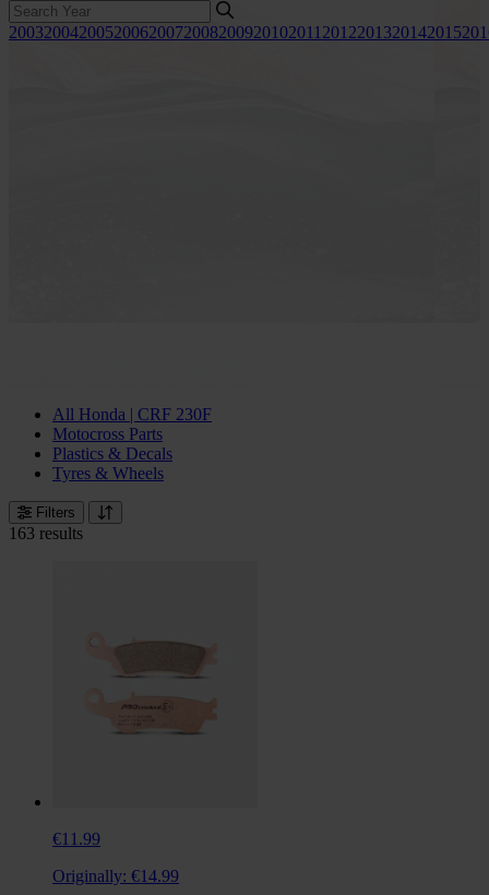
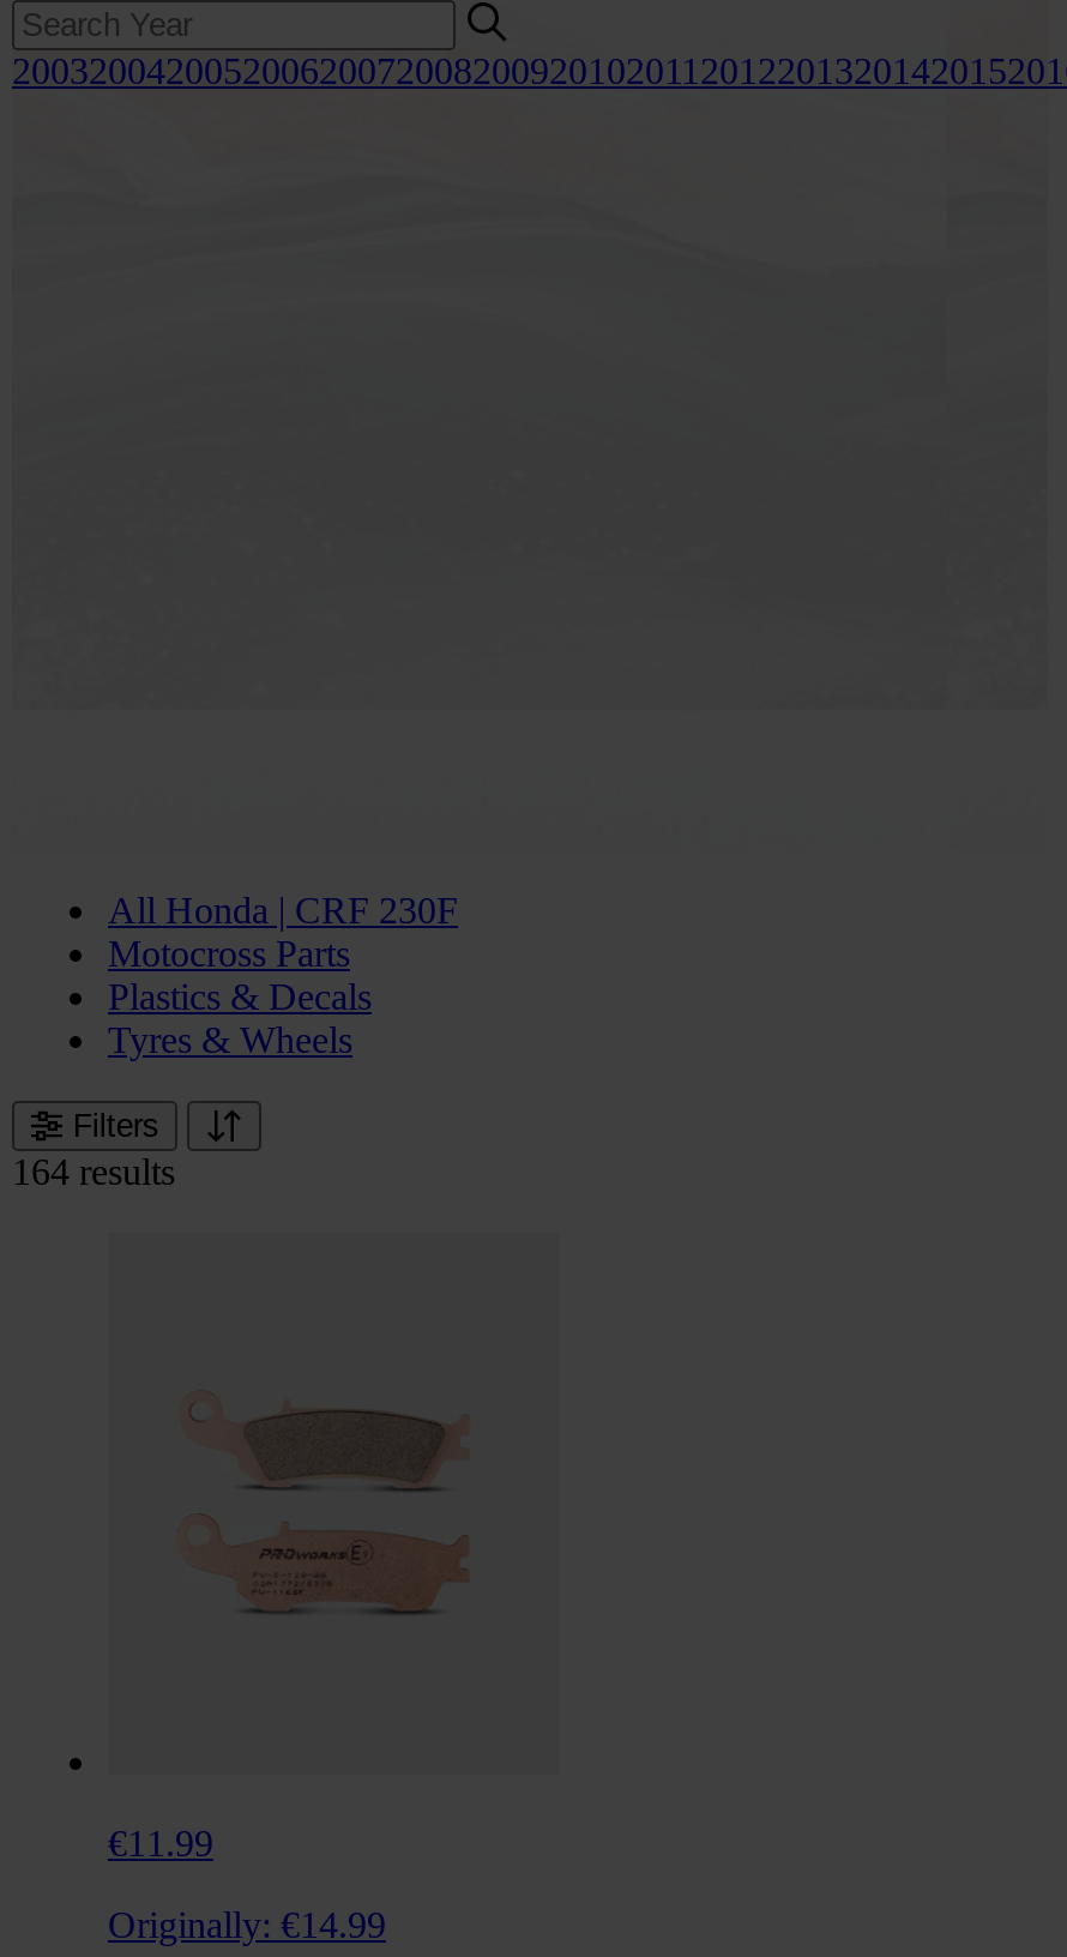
[9,524,83,543] 163 results -> [12,1152,175,1192] 164 results

